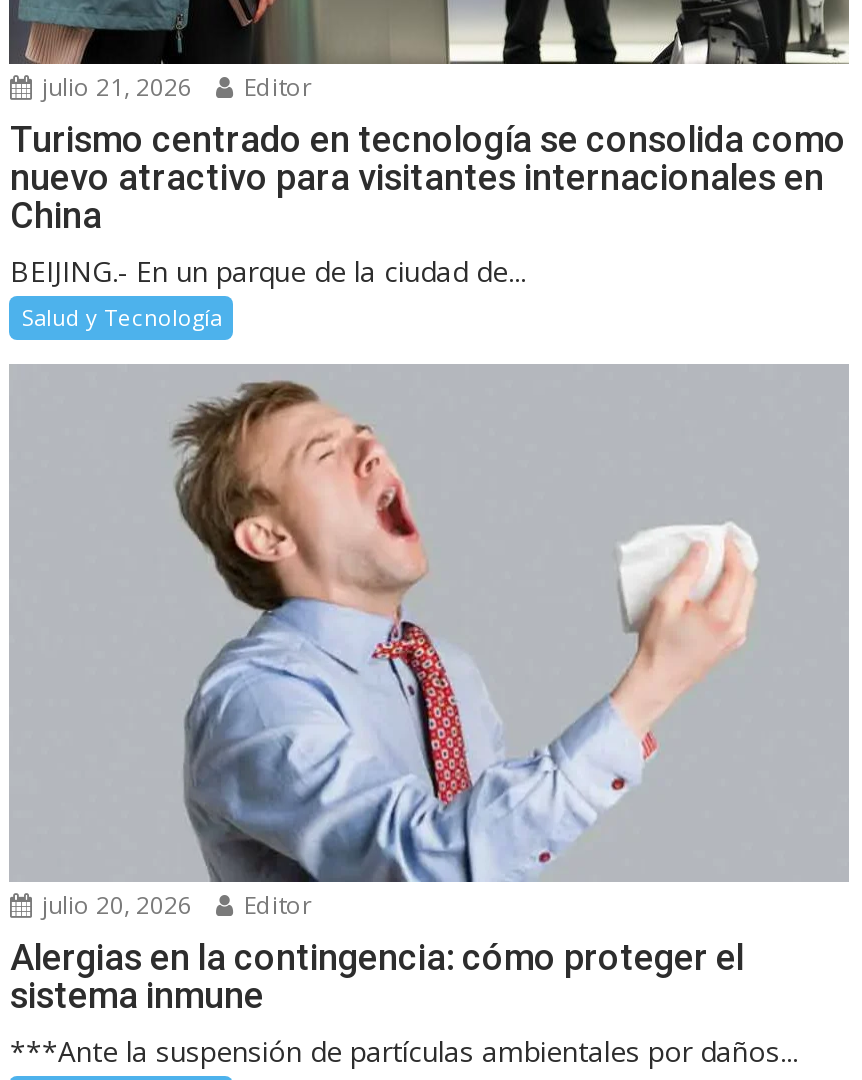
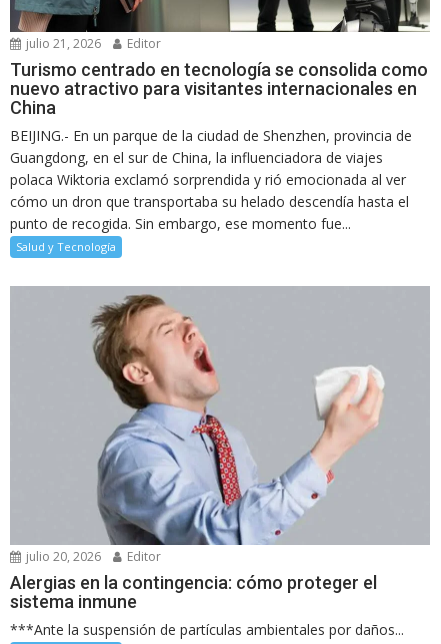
[10,251,526,289] BEIJING.- En un parque de la ciudad de... -> [10,126,412,233] BEIJING.- En un parque de la ciudad de Shenzhen, provincia de | Guangdong, en el sur de China, la influenciadora de viajes | polaca Wiktoria exclamó sorprendida y rió emocionada al ver | cómo un dron que transportaba su helado descendía hasta el | punto de recogida. Sin embargo, ese momento fue...

